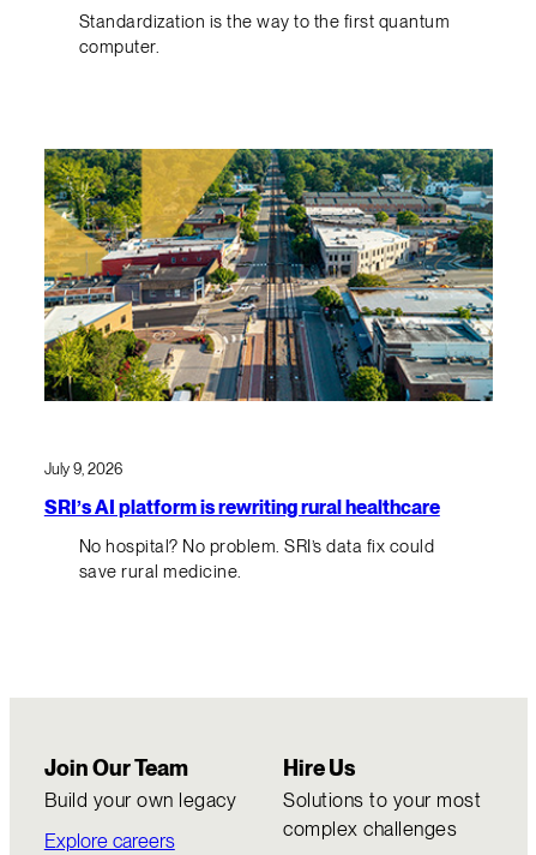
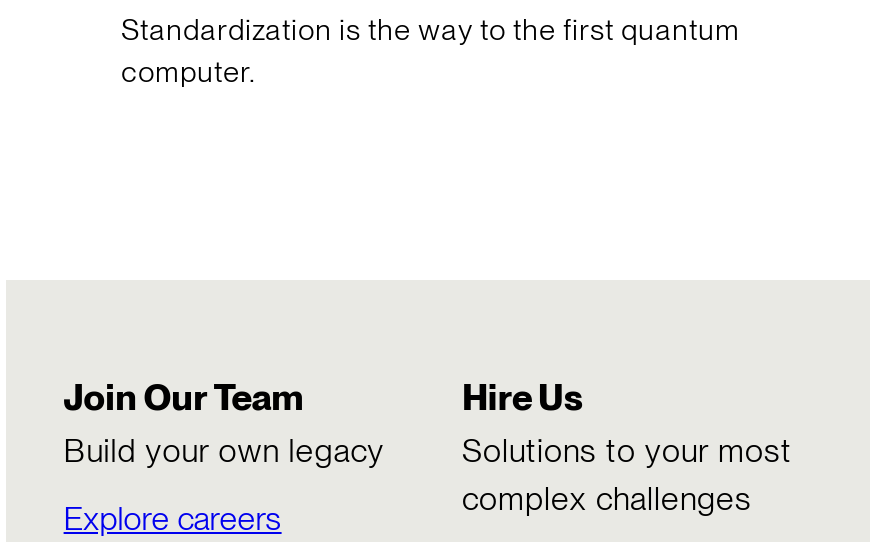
[43,148,494,402] [image] -> none
[44,459,440,583] July 9, 2026 | SRI’s AI platform is rewriting rural healthcare | No hospital? No problem. SRI’s data fix could | save rural medicine. -> none

